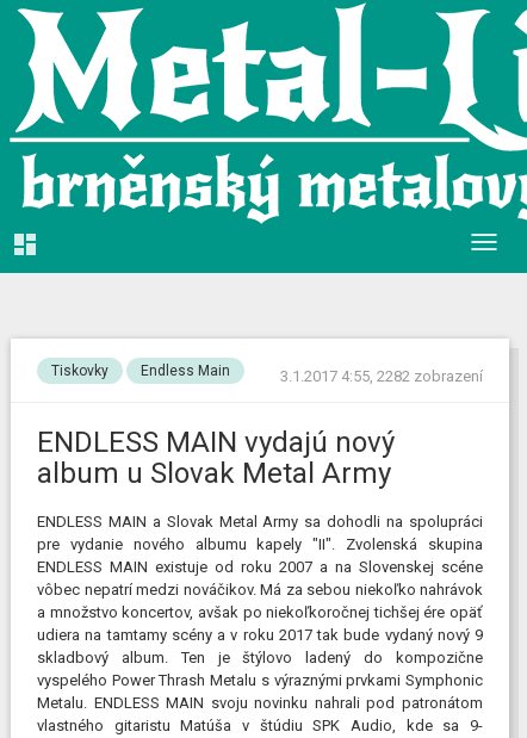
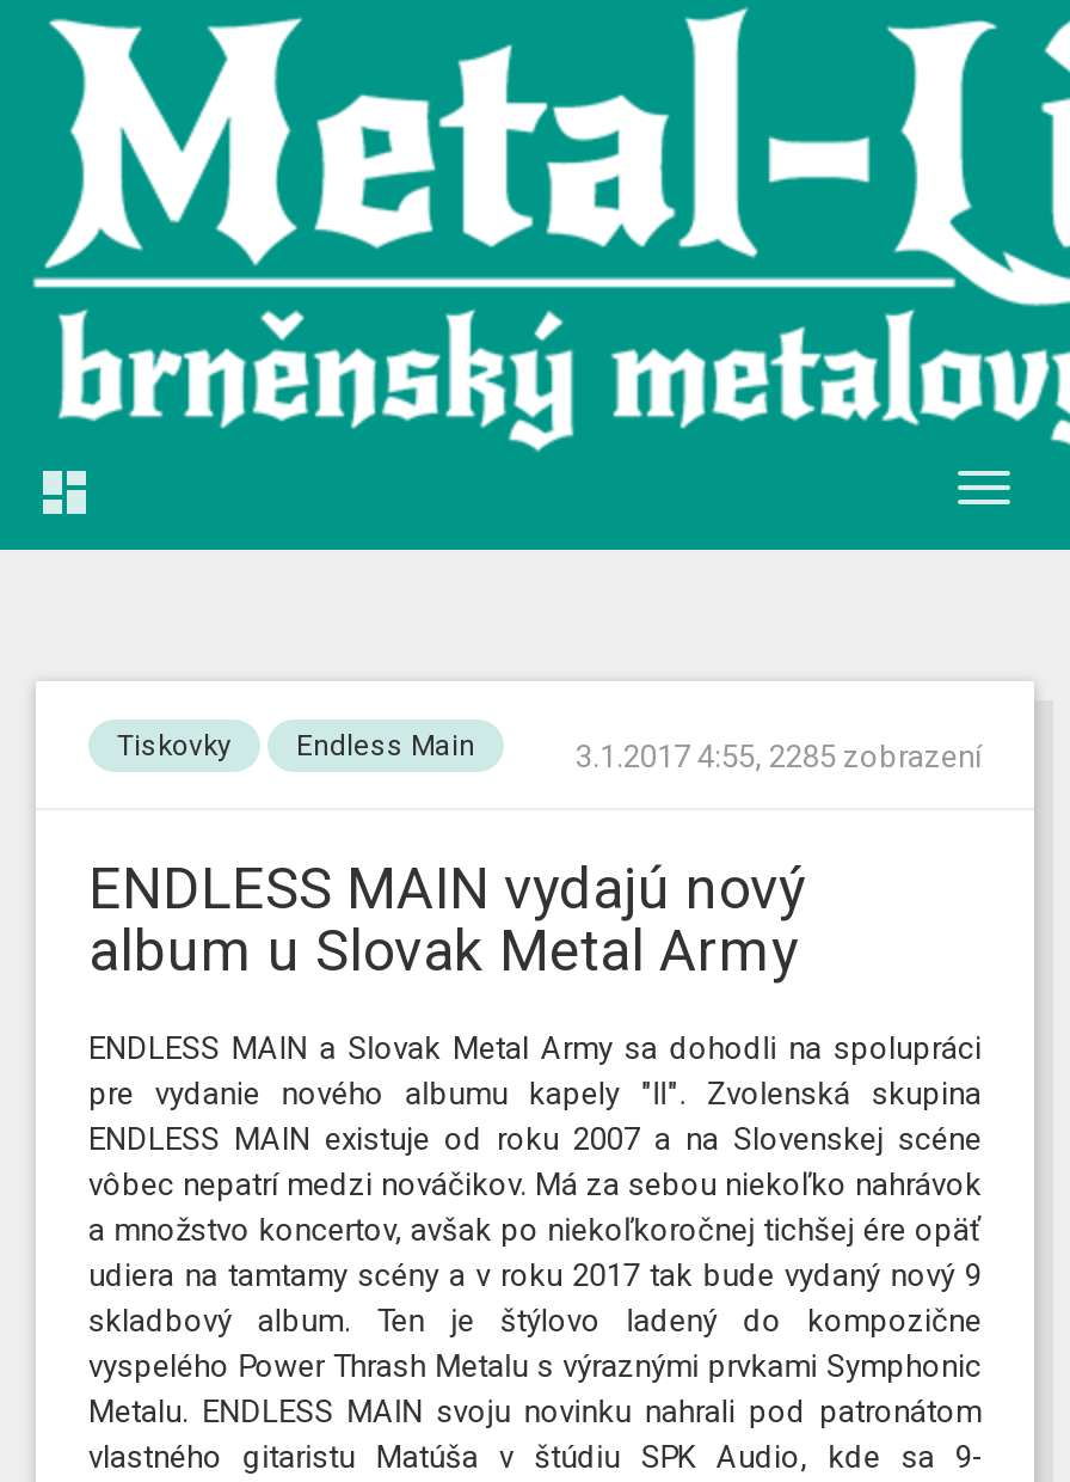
[280,367,483,385] 3.1.2017 4:55, 2282 zobrazení -> [576,739,982,774] 3.1.2017 4:55, 2285 zobrazení

